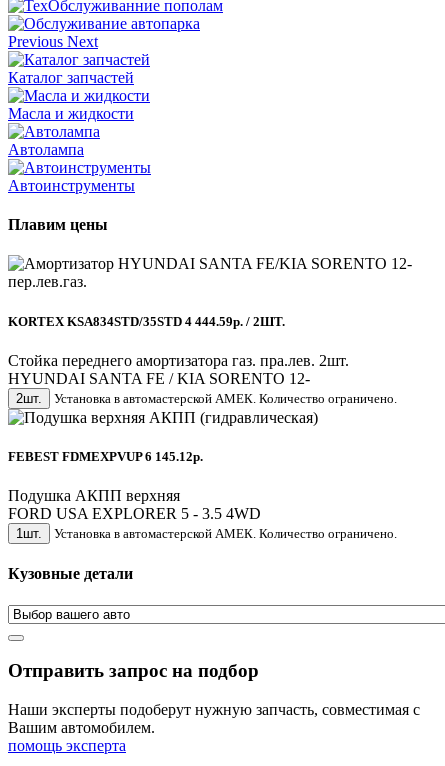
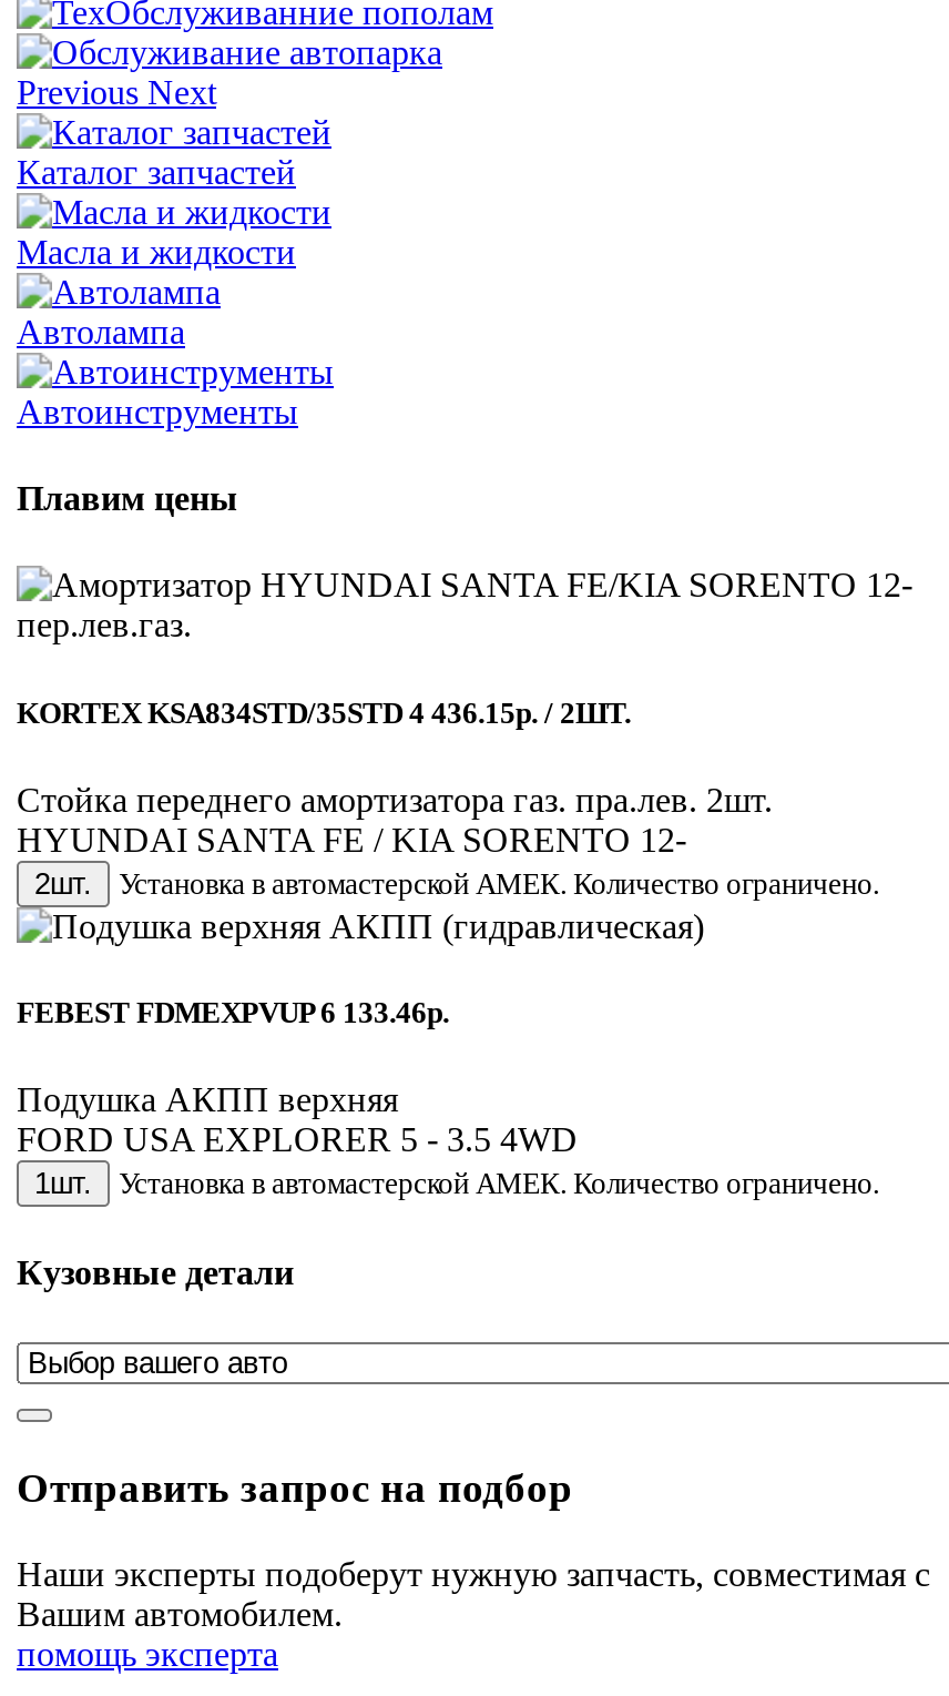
[8,314,285,329] KORTEX KSA834STD/35STD 4 444.59р. / 2ШТ. -> [17,696,631,729] KORTEX KSA834STD/35STD 4 436.15р. / 2ШТ.
[8,449,203,464] FEBEST FDMEXPVUP6 145.12р. -> [17,996,449,1029] FEBEST FDMEXPVUP6 133.46р.

